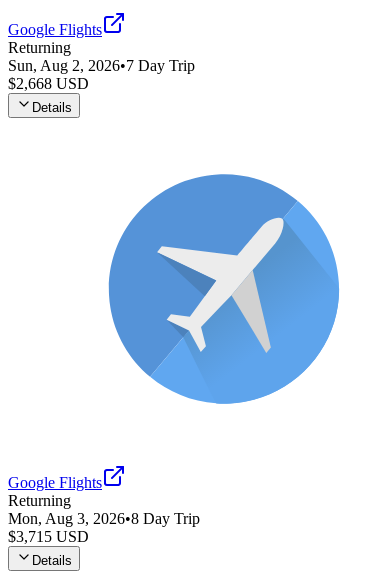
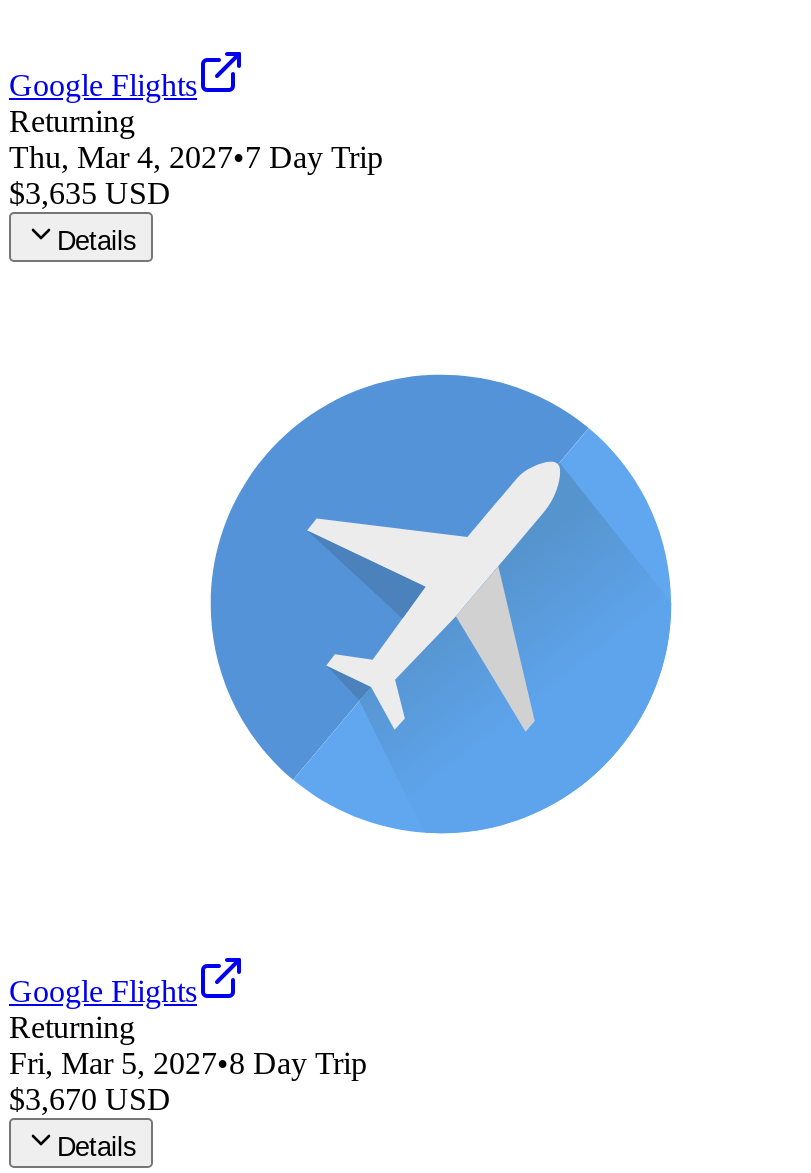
[8,57,195,74] Sun, Aug 2, 2026•7 Day Trip -> [9,141,383,175] Thu, Mar 4, 2027•7 Day Trip
[8,75,89,92] $2,668 USD -> [9,177,171,211] $3,635 USD
[8,510,200,527] Mon, Aug 3, 2026•8 Day Trip -> [9,1046,367,1080] Fri, Mar 5, 2027•8 Day Trip
[8,528,89,545] $3,715 USD -> [9,1082,171,1116] $3,670 USD

